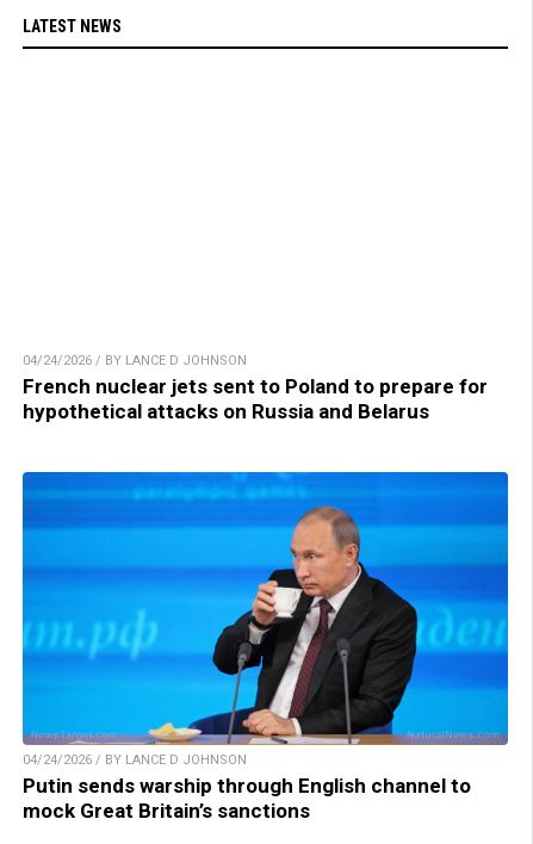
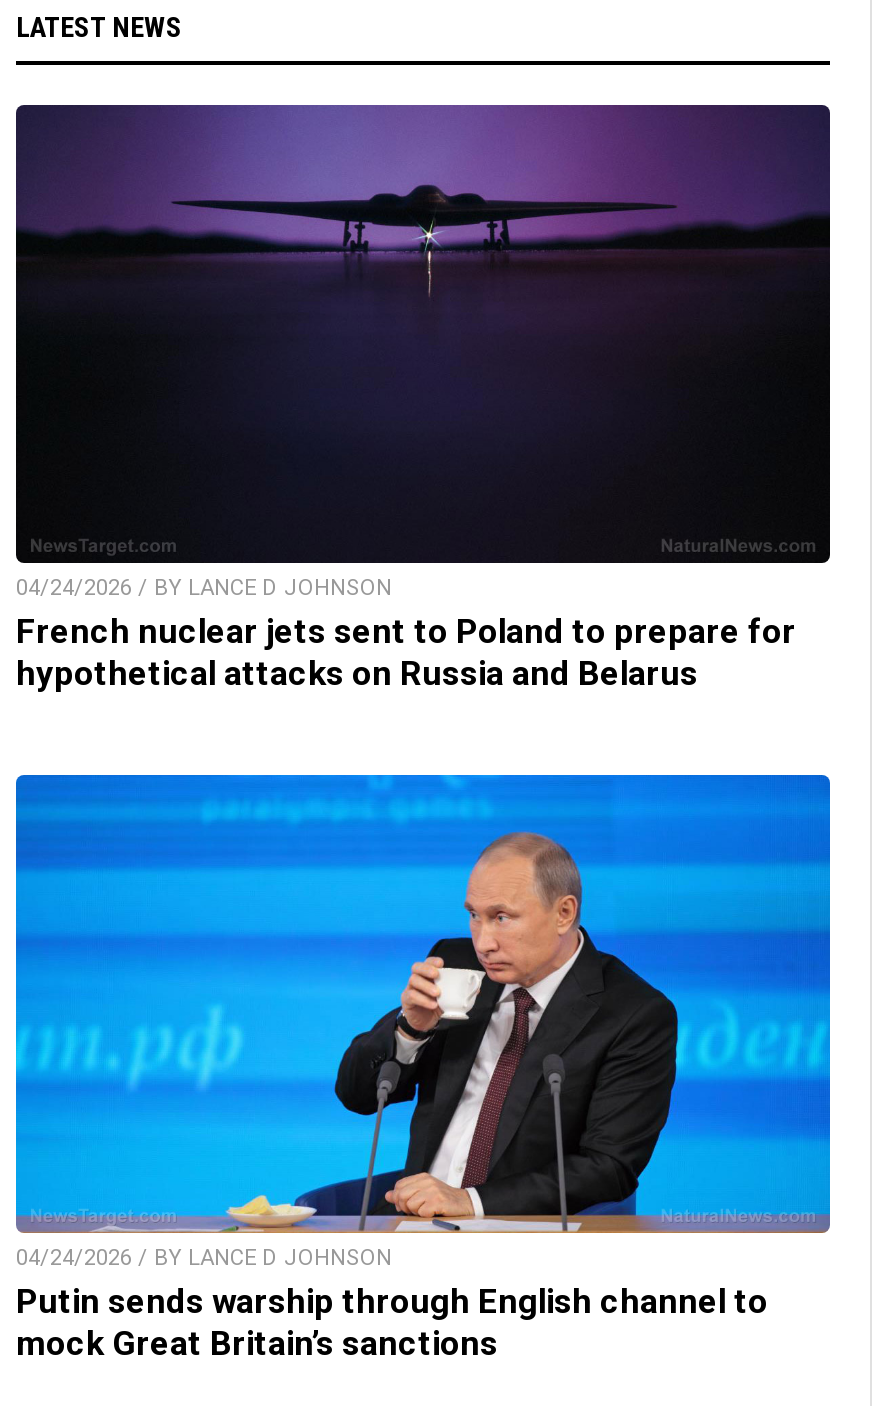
none -> [14,103,832,565] [image]

